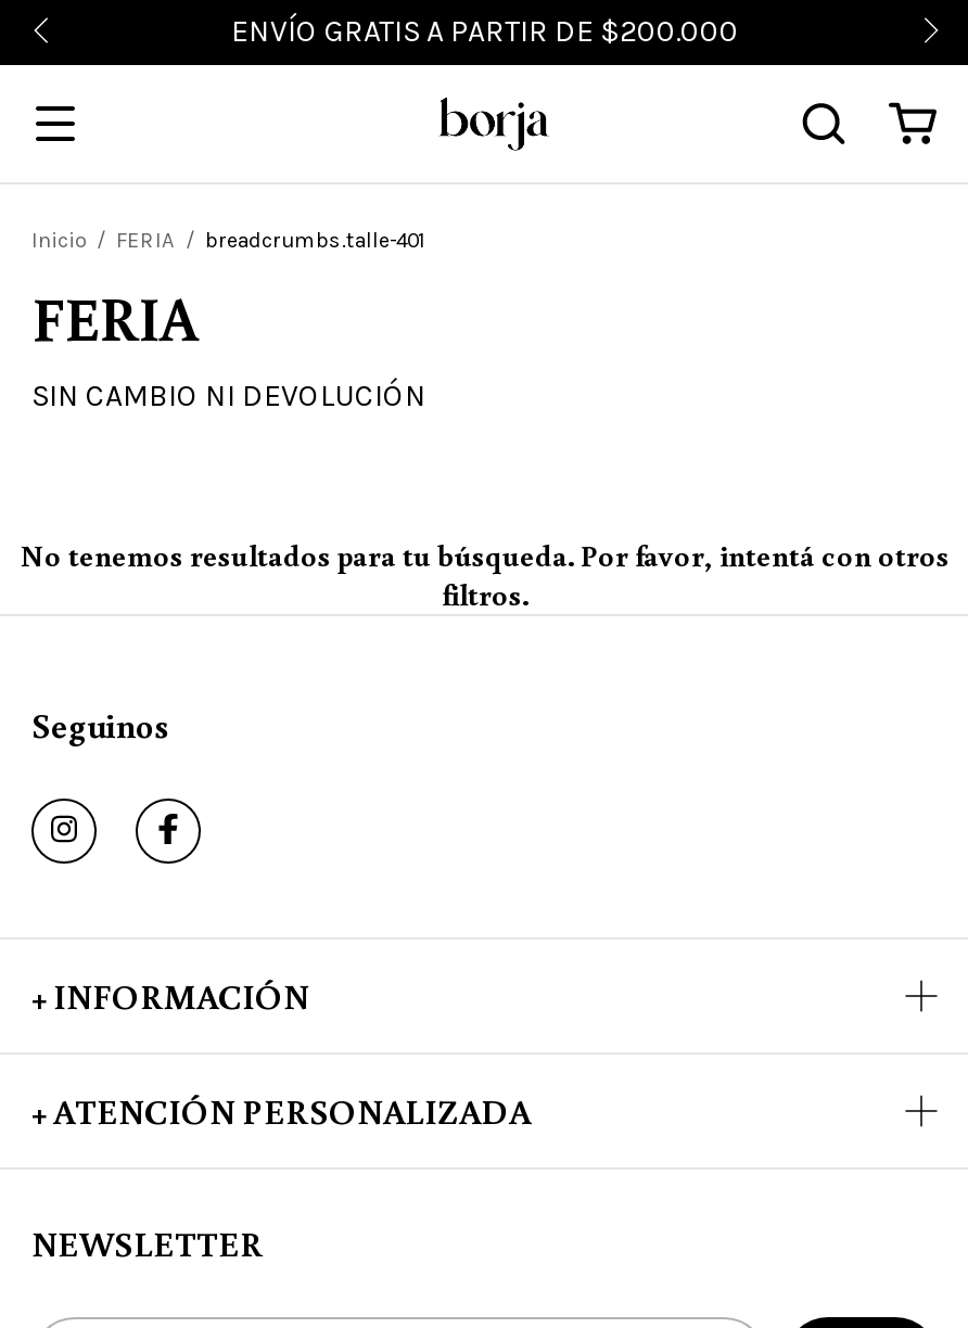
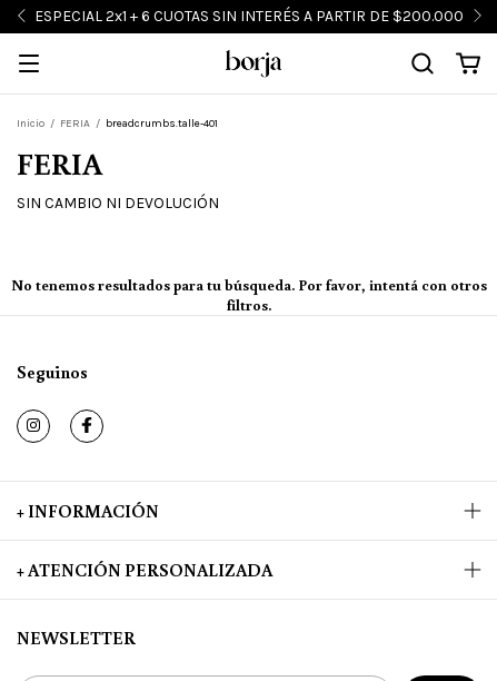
[231,13,739,50] ENVÍO GRATIS A PARTIR DE $200.000 -> [34,7,464,26] ESPECIAL 2x1 + 6 CUOTAS SIN INTERÉS A PARTIR DE $200.000

